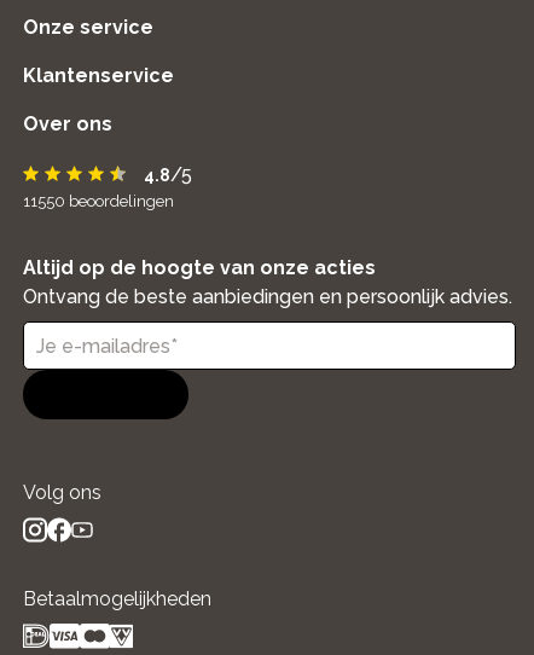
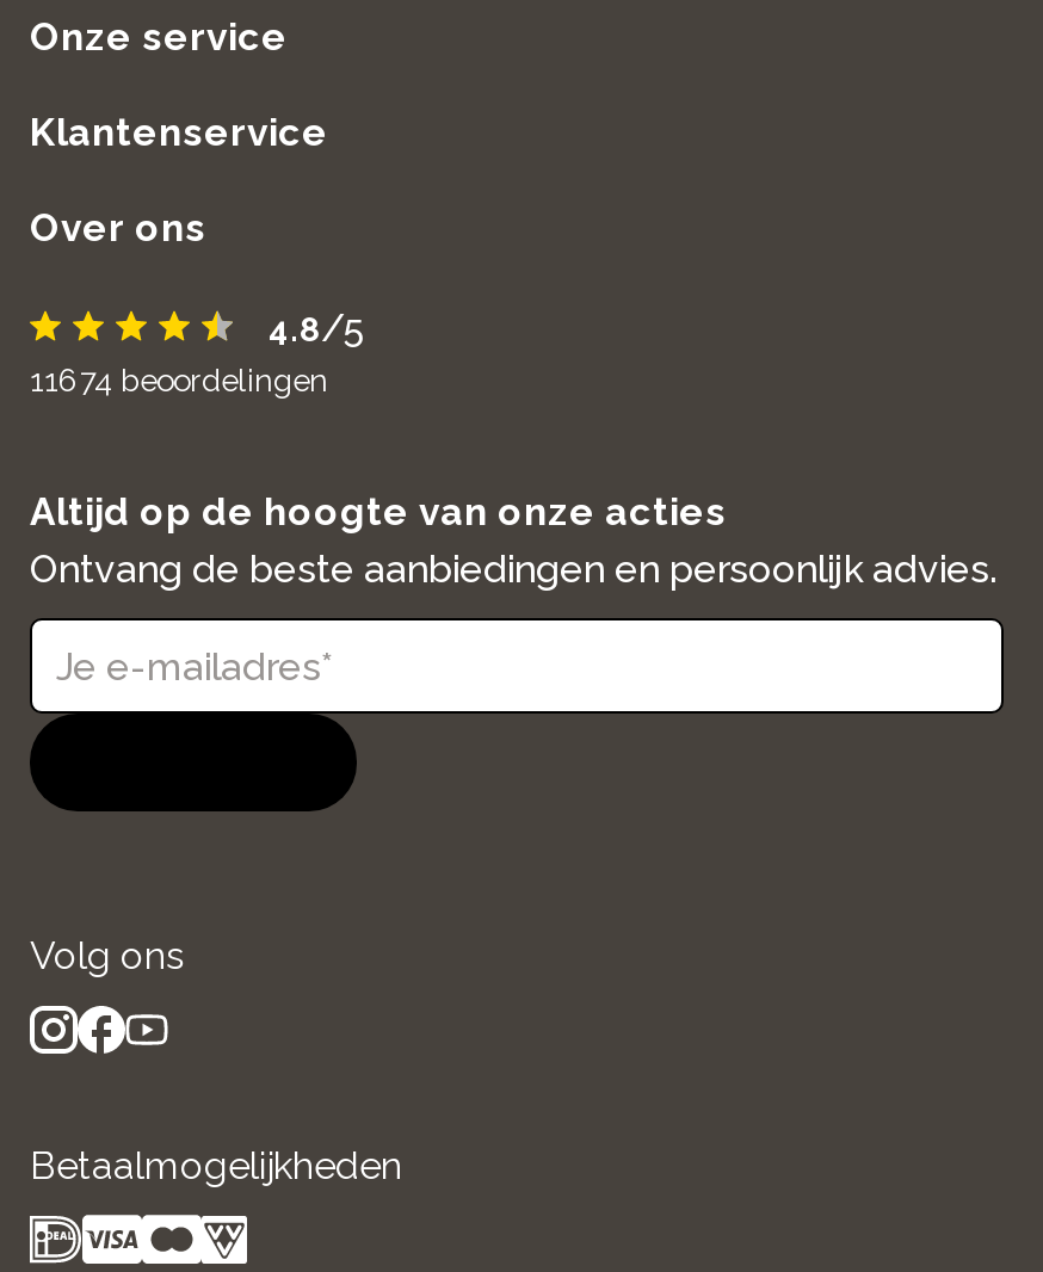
[23,192,174,210] 11550 beoordelingen -> [30,363,328,399] 11674 beoordelingen

